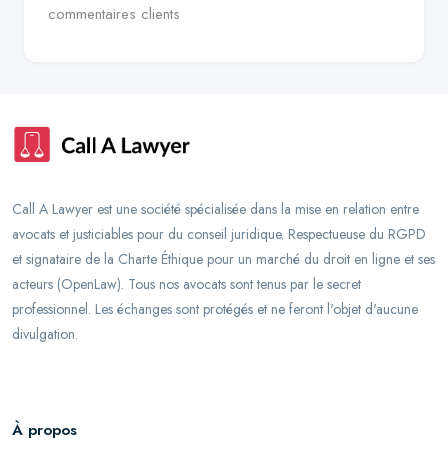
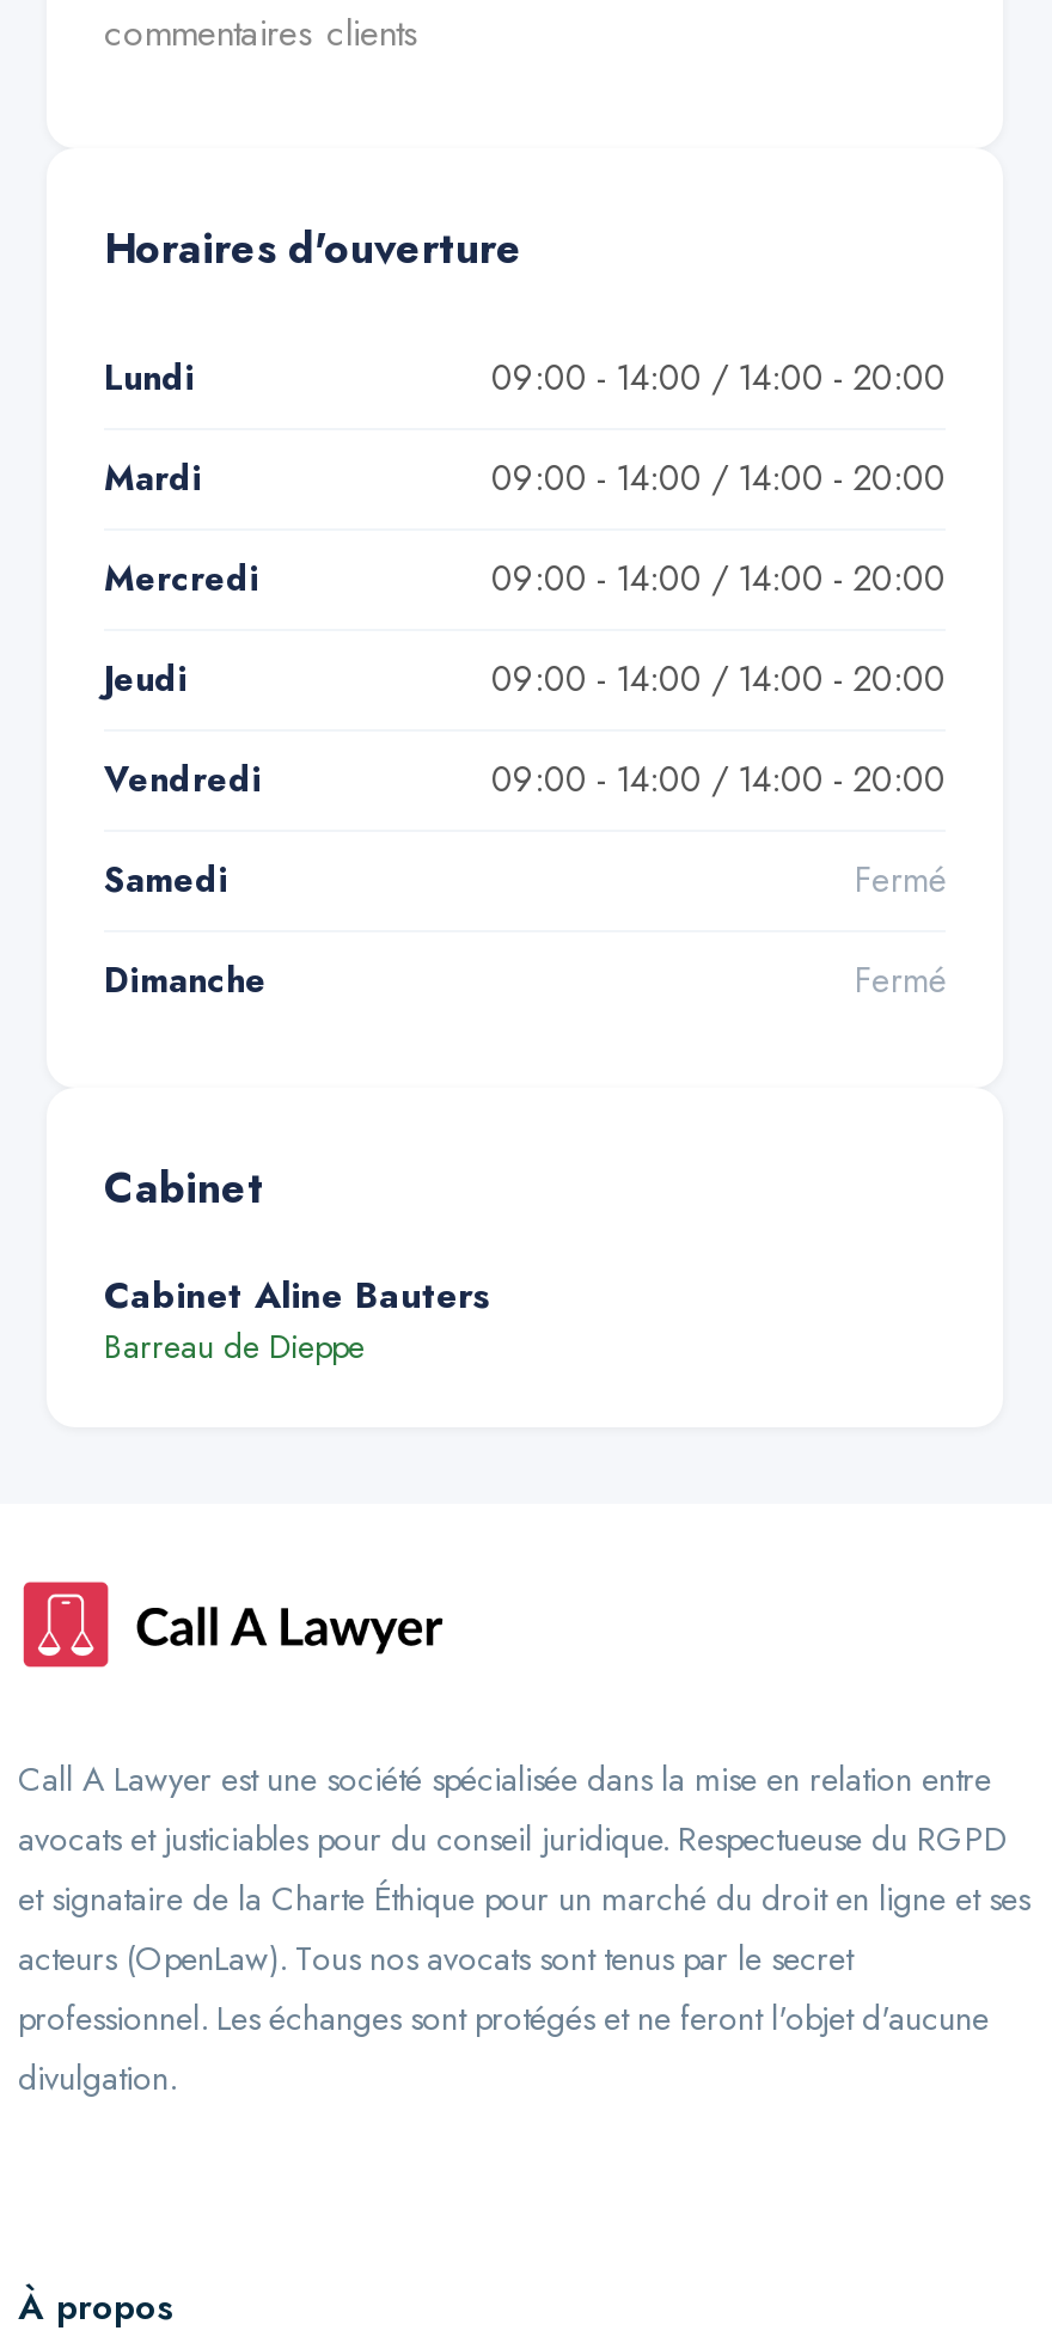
none -> [104,218,946,1370] Horaires d'ouverture | Lundi | 09:00 - 14:00 / 14:00 - 20:00 | Mardi | 09:00 - 14:00 / 14:00 - 20:00 | Mercredi | 09:00 - 14:00 / 14:00 - 20:00 | Jeudi | 09:00 - 14:00 / 14:00 - 20:00 | Vendredi | 09:00 - 14:00 / 14:00 - 20:00 | Samedi | Fermé | Dimanche | Fermé | Cabinet | Cabinet Aline Bauters | Barreau de Dieppe

